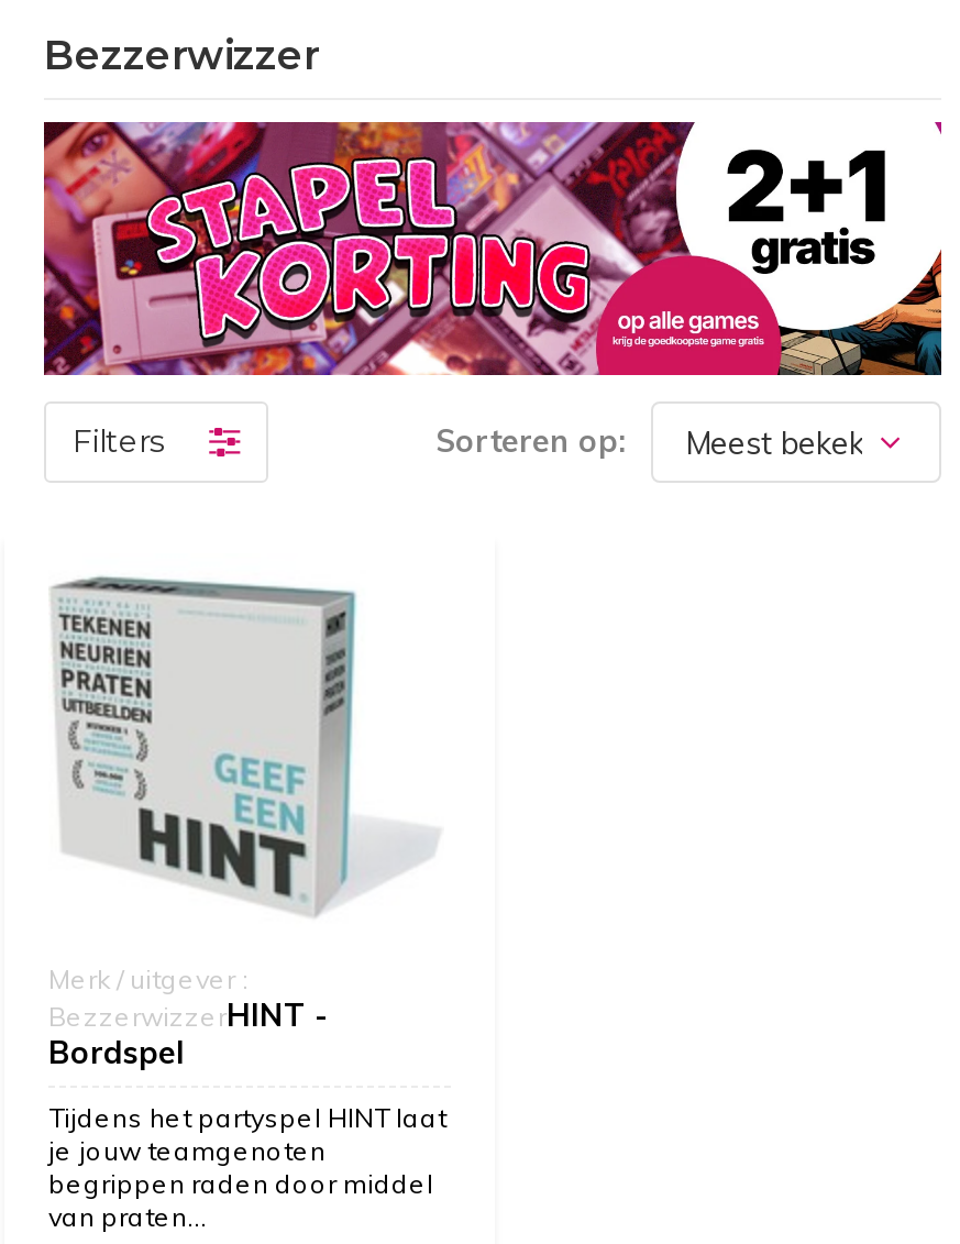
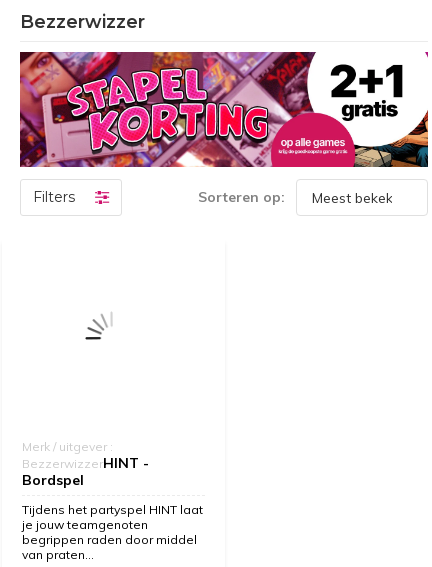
[51,575,435,916] [image] -> none

